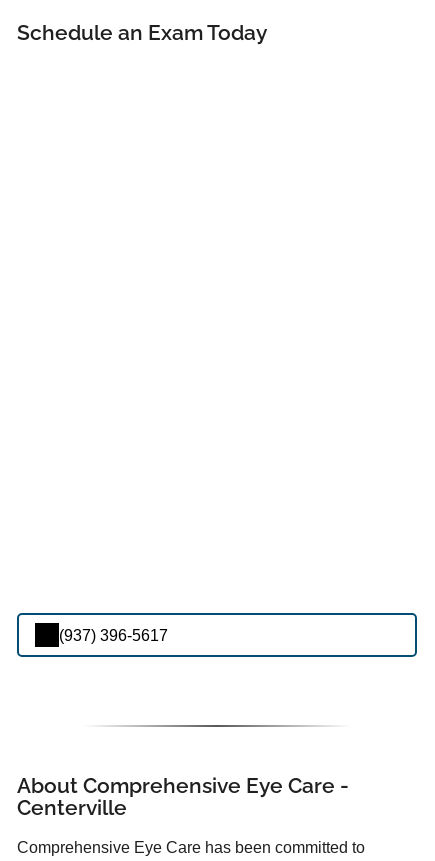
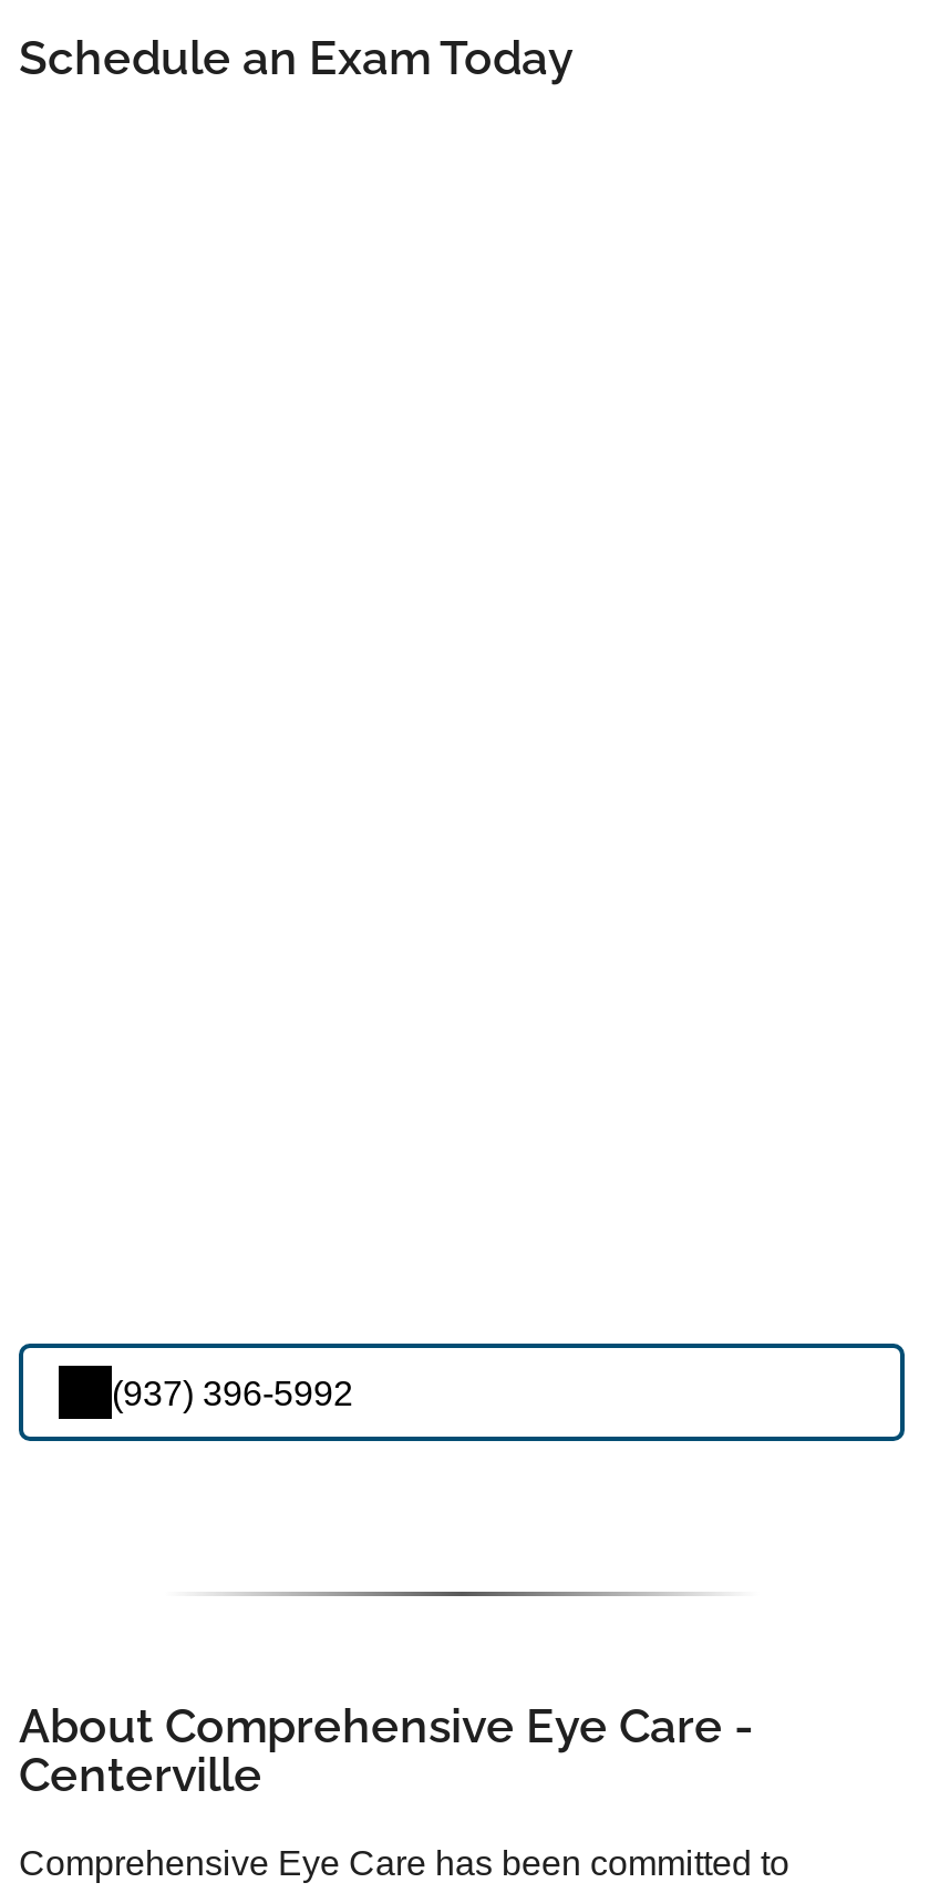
[59,627,168,644] (937) 396-5617 -> [112,1374,353,1412] (937) 396-5992

